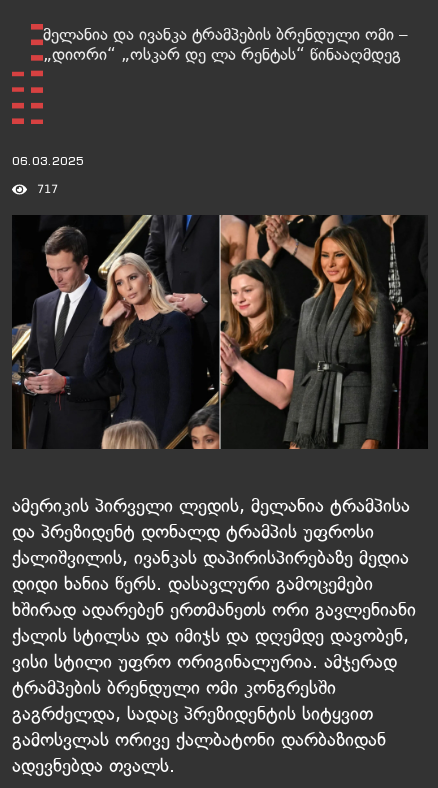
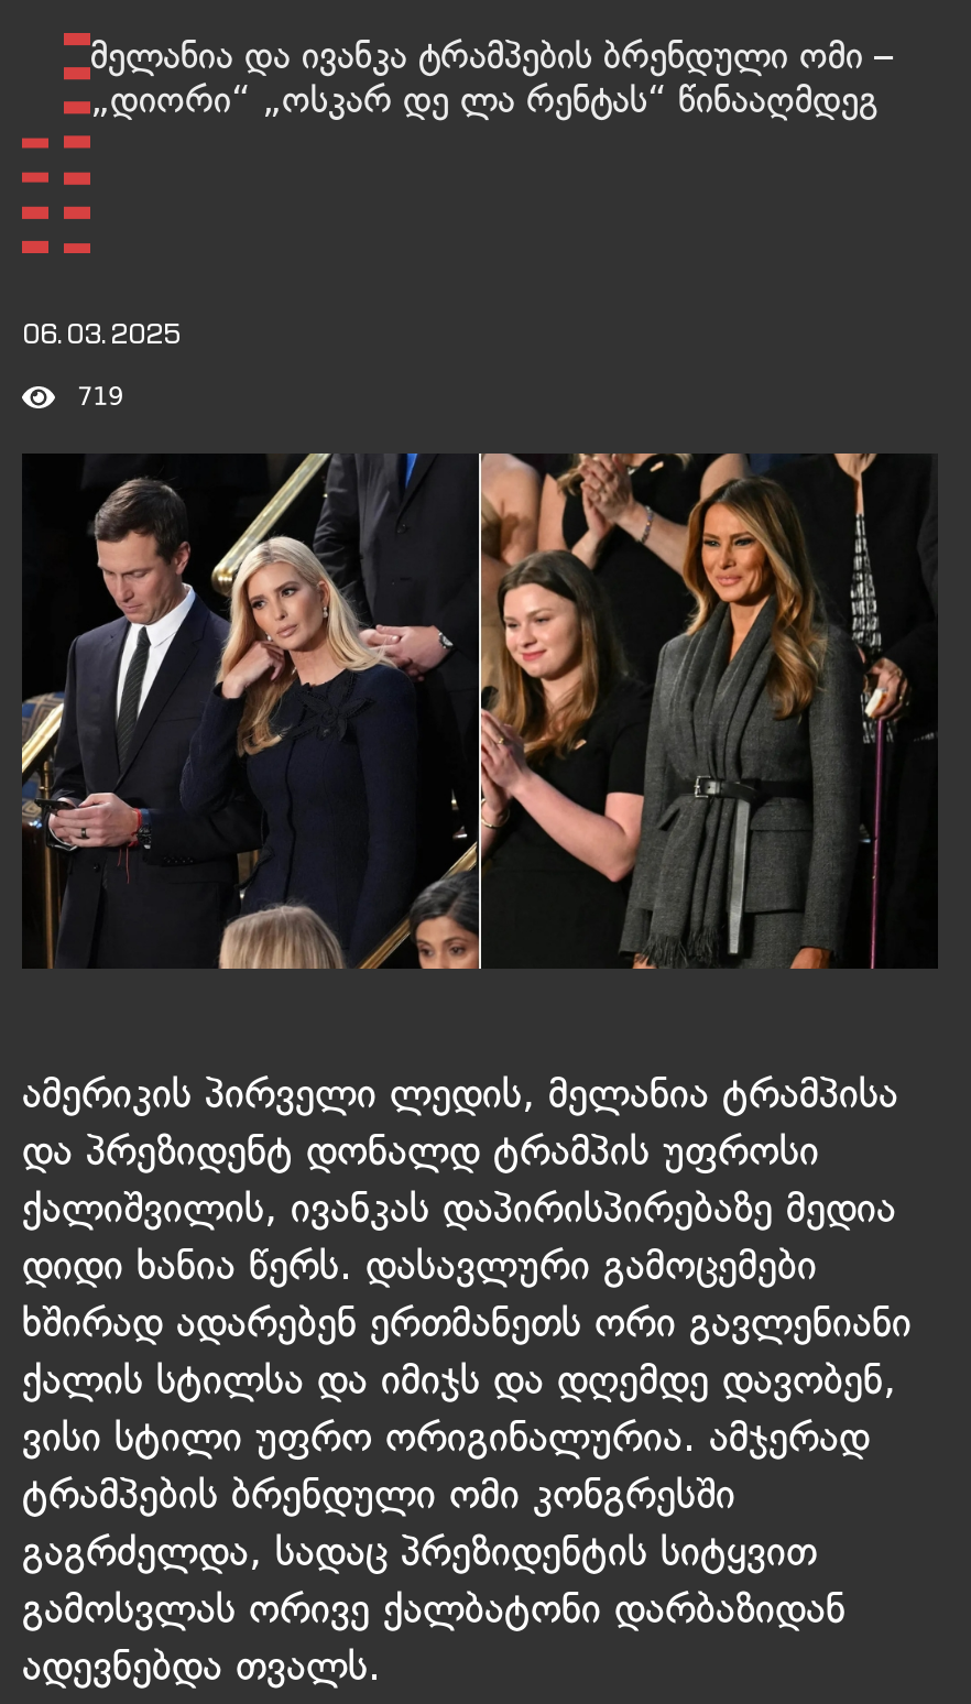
[37,182,58,196] 717 -> [77,382,123,412] 719

